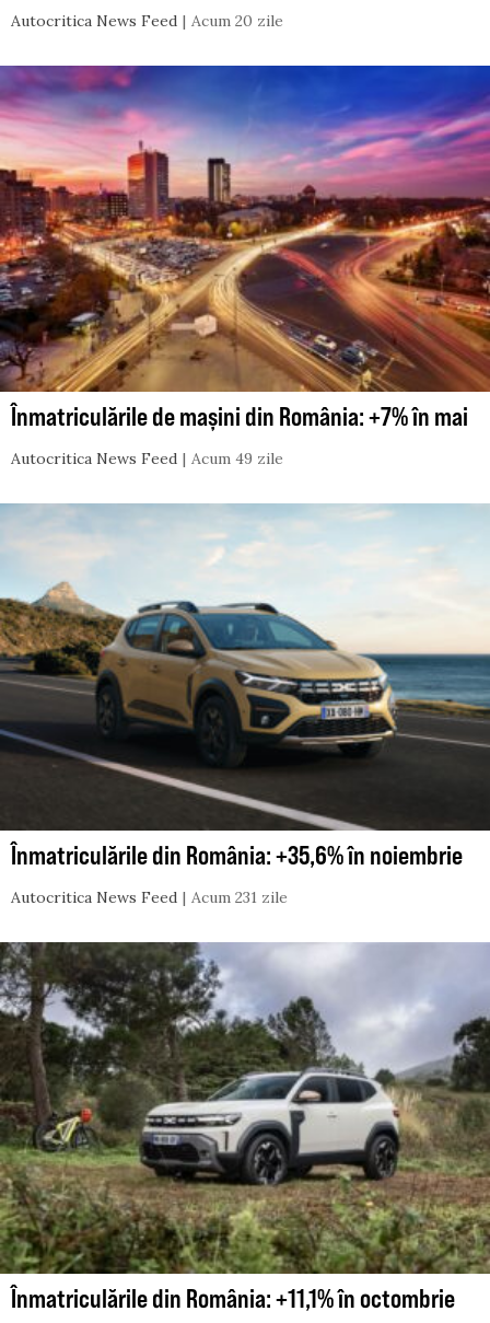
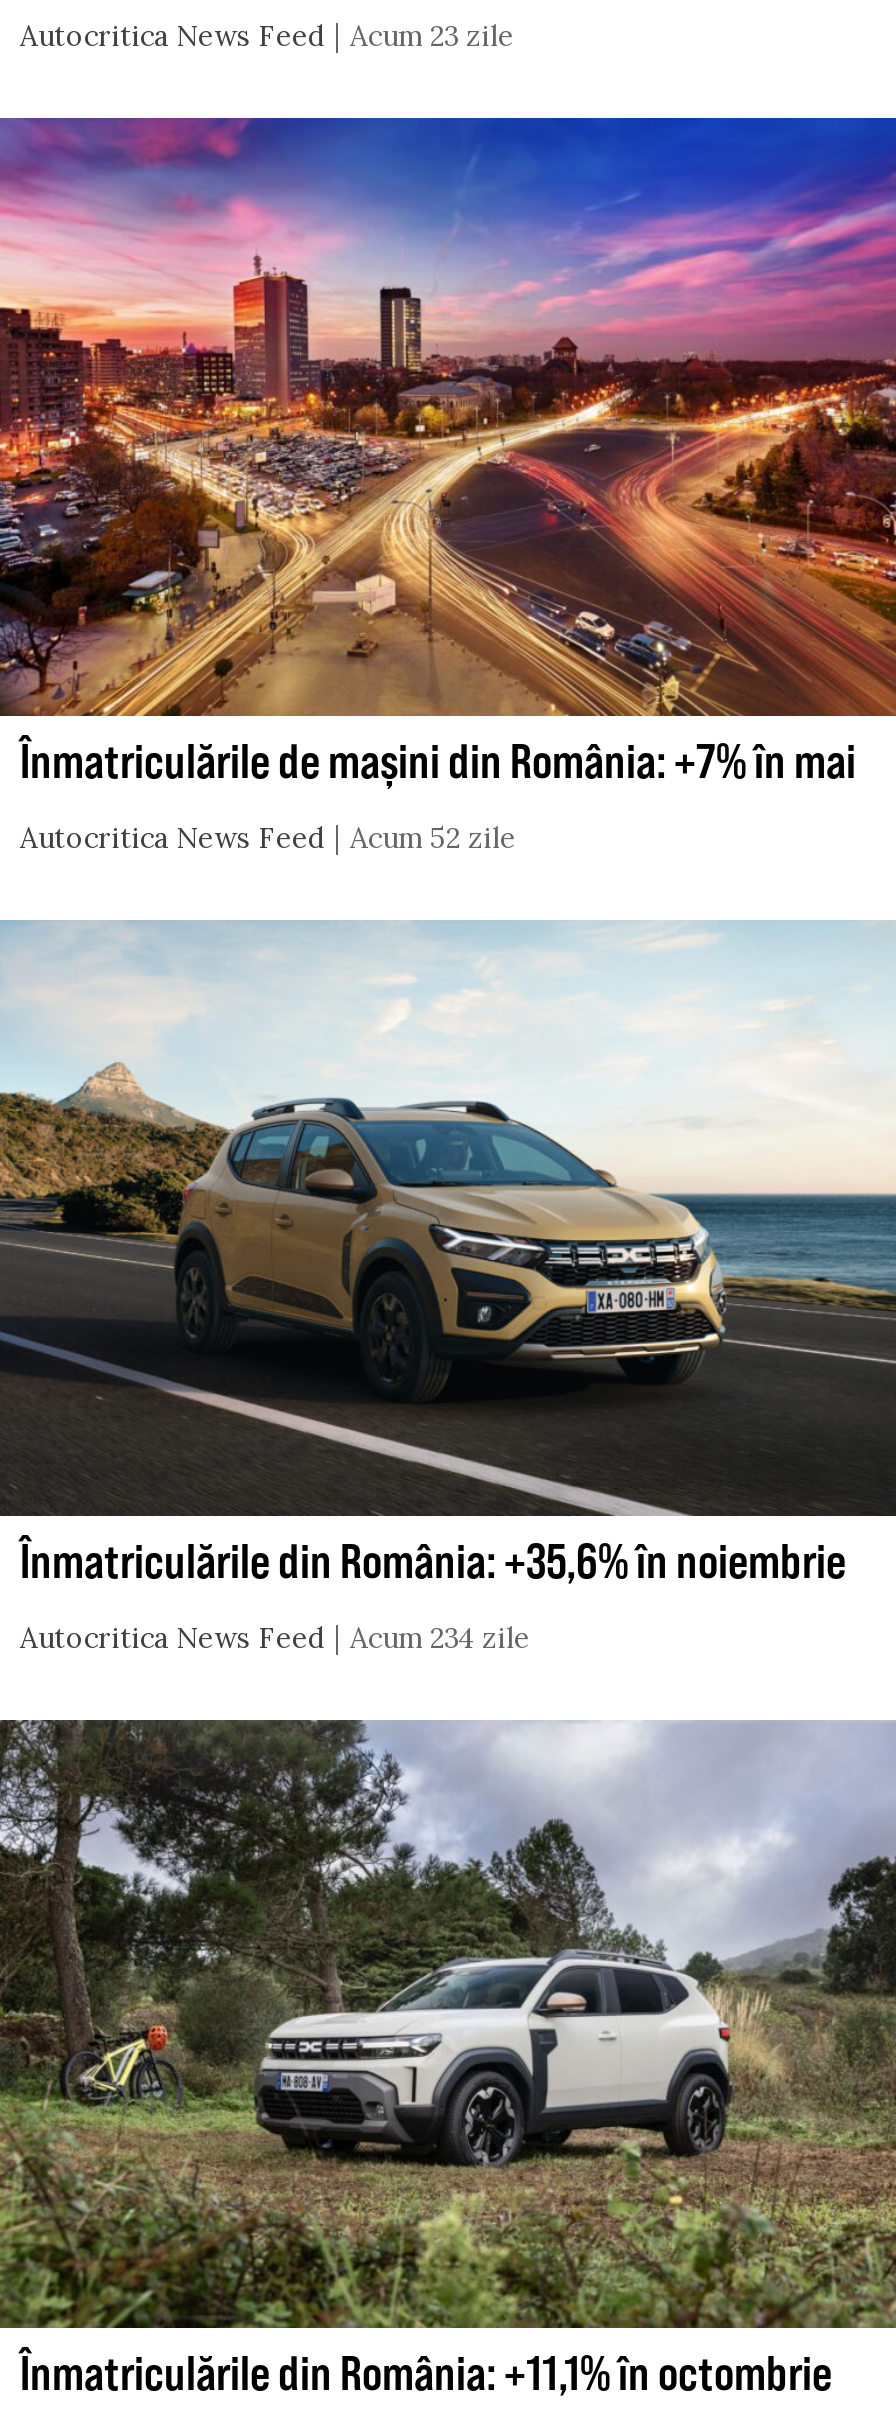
[11,11,283,30] Autocritica News Feed Acum 20 zile -> [20,18,514,54] Autocritica News Feed Acum 23 zile
[11,449,283,469] Autocritica News Feed Acum 49 zile -> [20,819,516,855] Autocritica News Feed Acum 52 zile
[11,887,288,907] Autocritica News Feed Acum 231 zile -> [20,1621,530,1657] Autocritica News Feed Acum 234 zile

